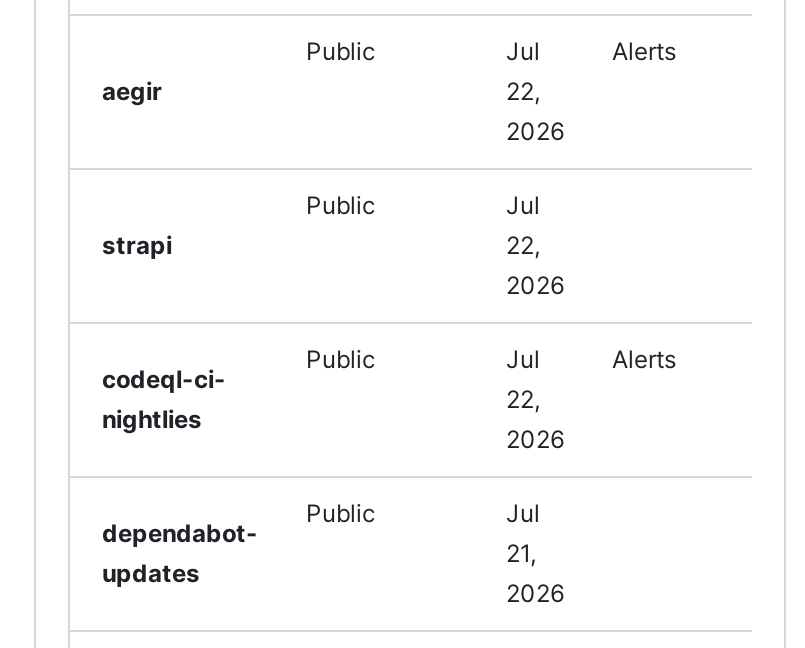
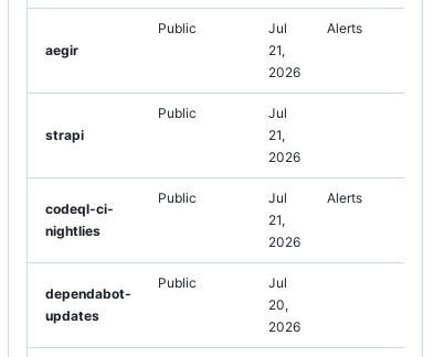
[506,76,540,106] 22, -> [268,42,285,58] 21,
[506,230,540,260] 22, -> [268,127,285,143] 21,
[506,384,540,414] 22, -> [268,212,285,228] 21,
[506,538,536,568] 21, -> [268,296,288,313] 20,

